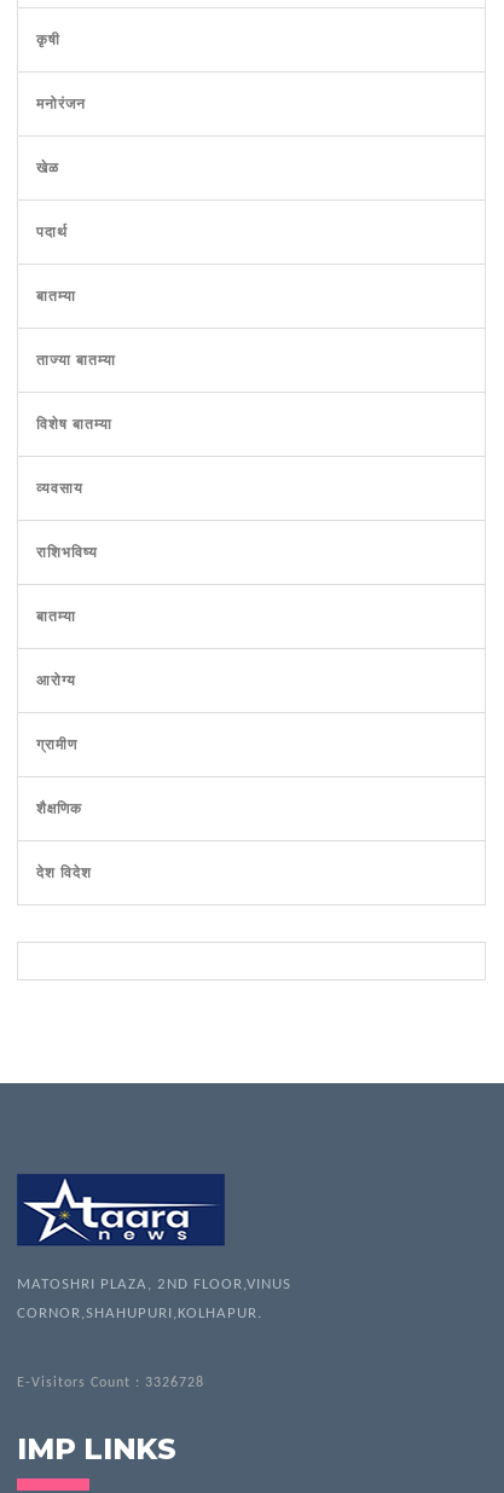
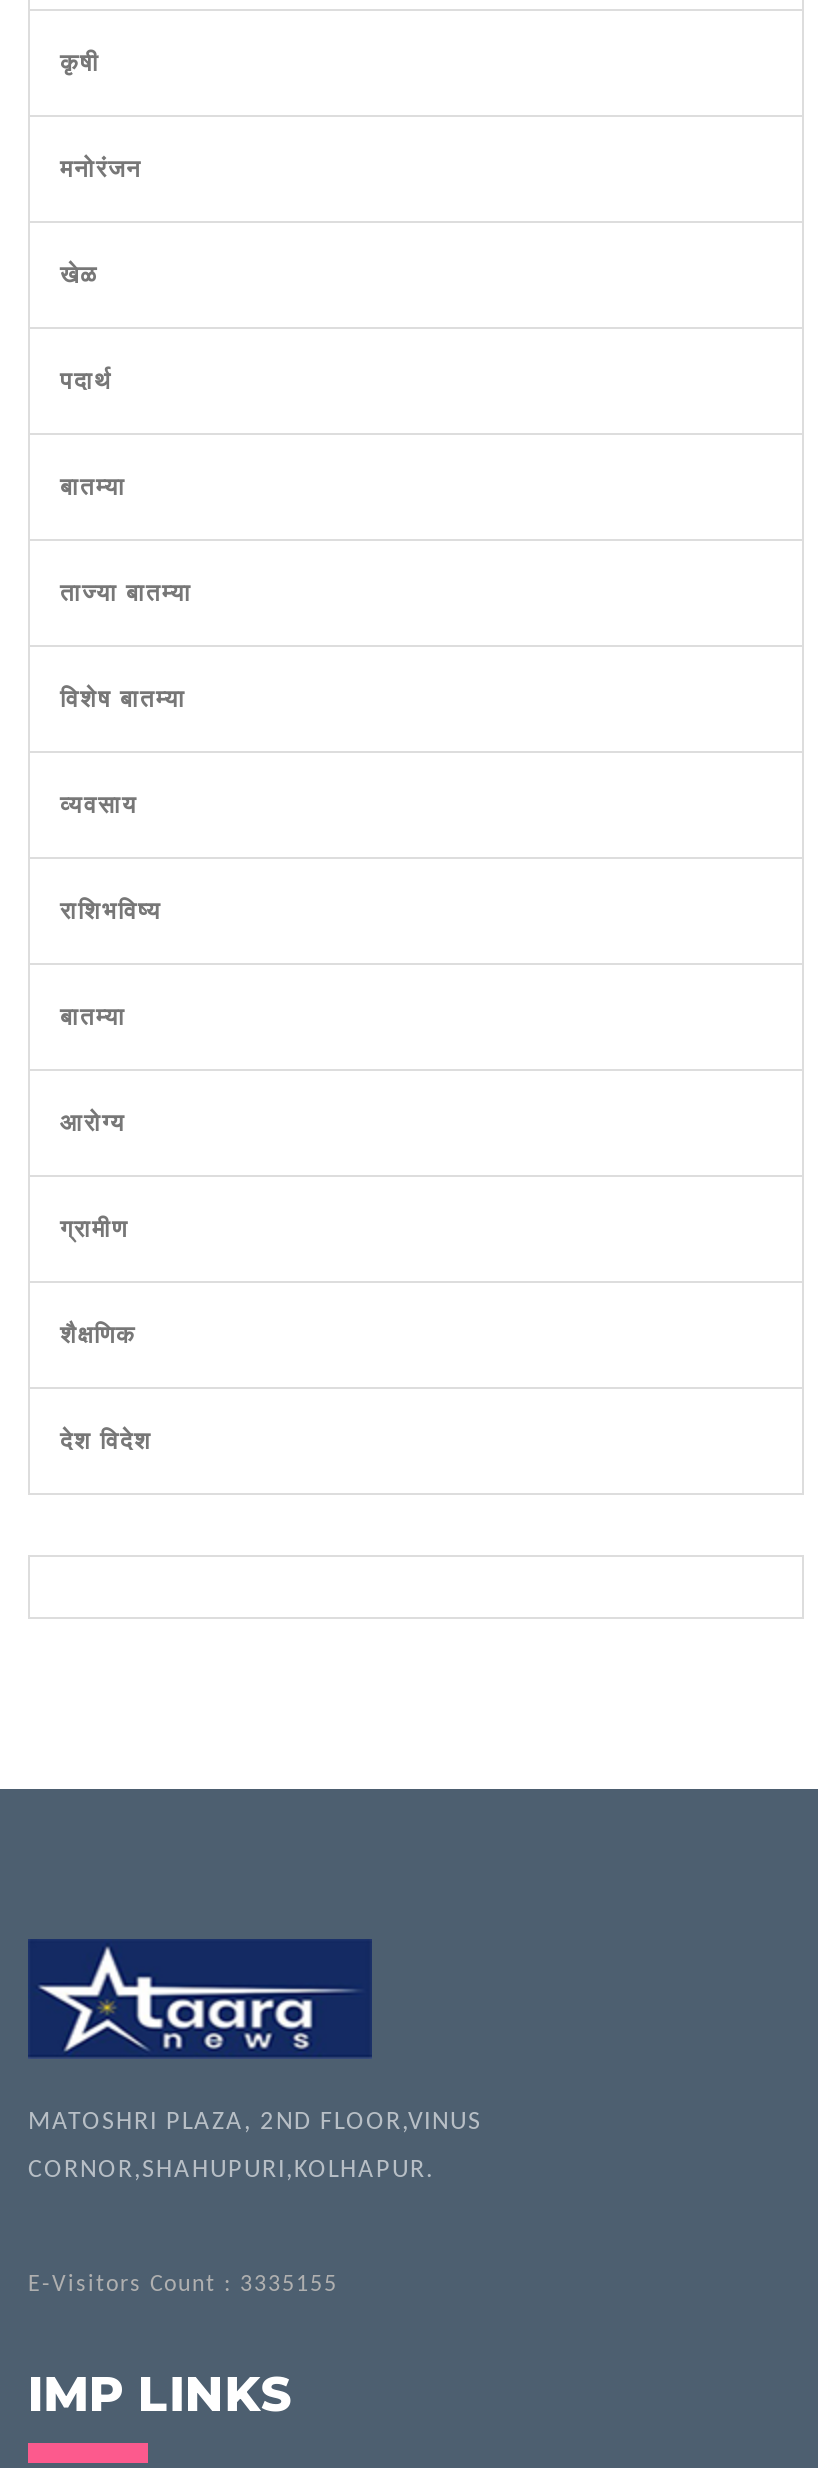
[17,1376,204,1390] E-Visitors Count : 3326728 -> [28,2273,338,2297] E-Visitors Count : 3335155

